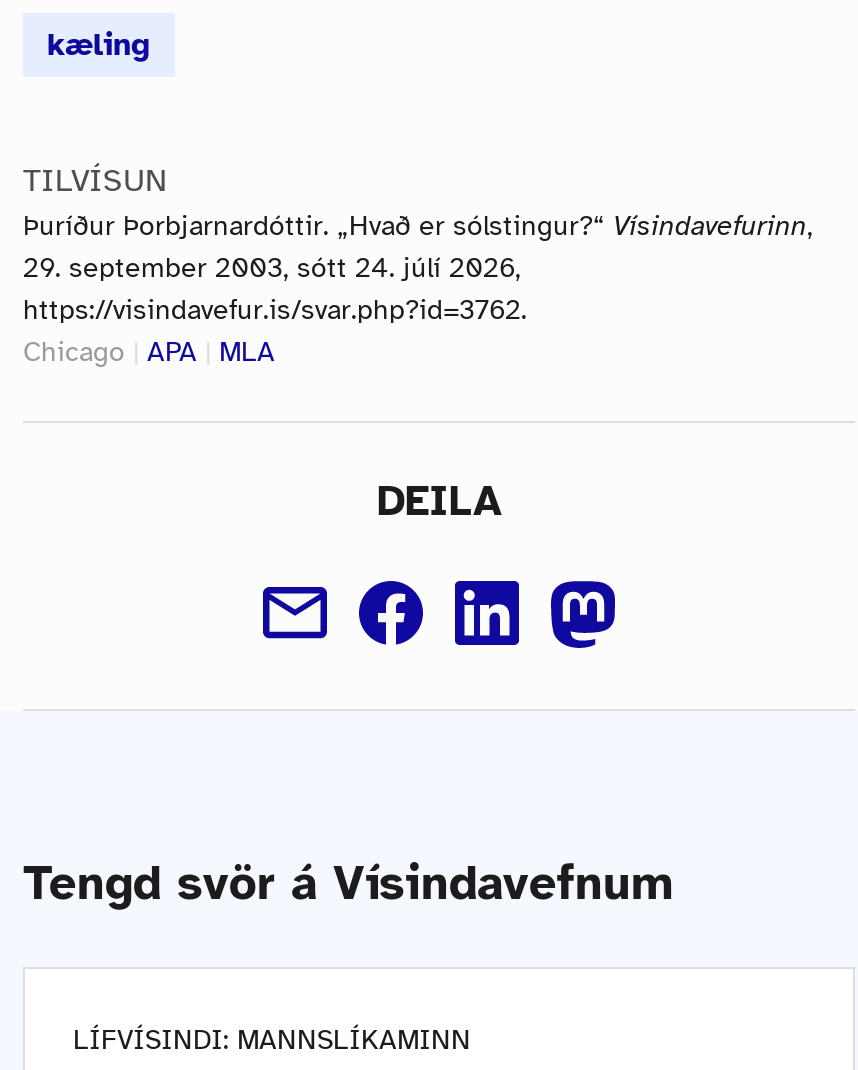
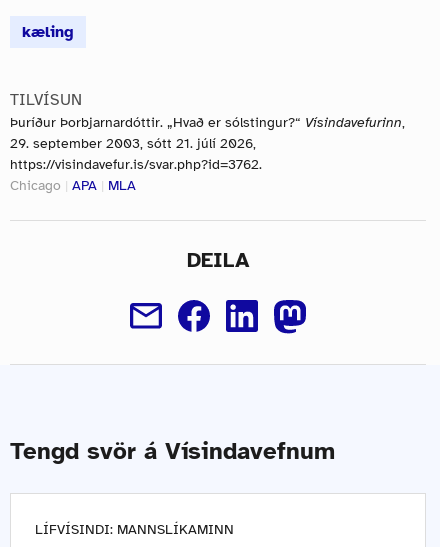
[23,251,521,285] 29. september 2003, sótt 24. júlí 2026, -> [10,135,256,152] 29. september 2003, sótt 21. júlí 2026,

